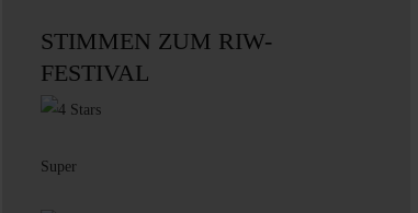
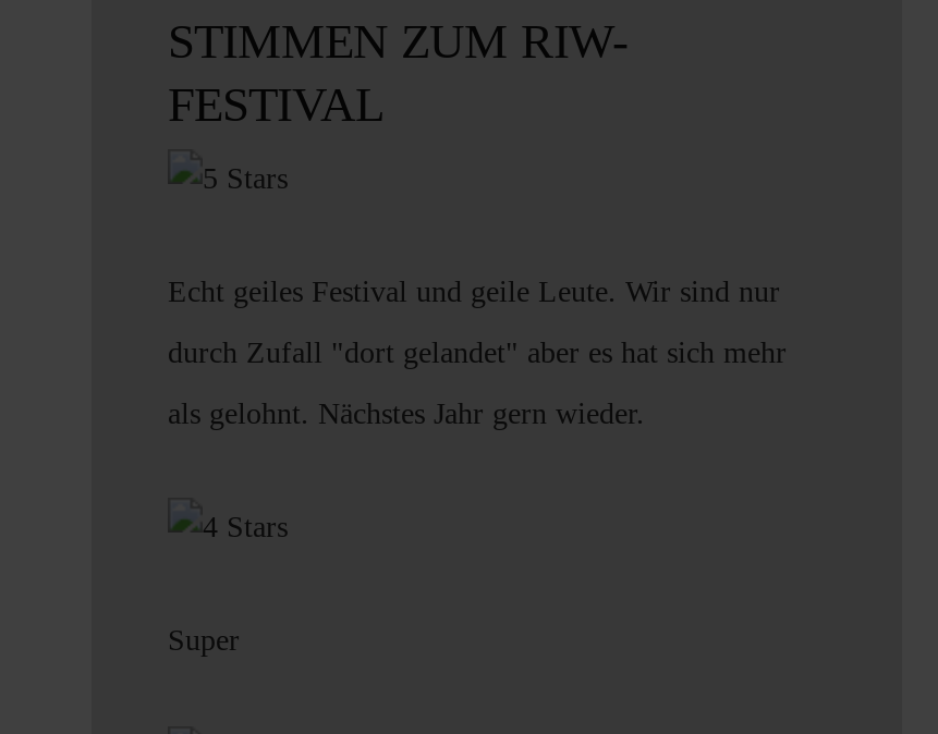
none -> [168,275,787,430] Echt geiles Festival und geile Leute. Wir sind nur | durch Zufall "dort gelandet" aber es hat sich mehr | als gelohnt. Nächstes Jahr gern wieder.

